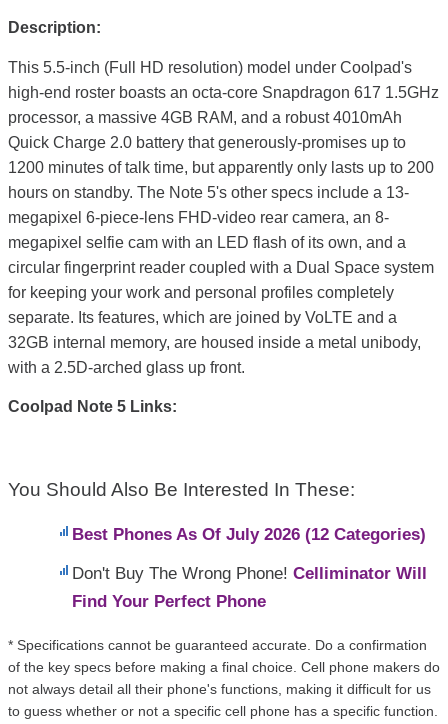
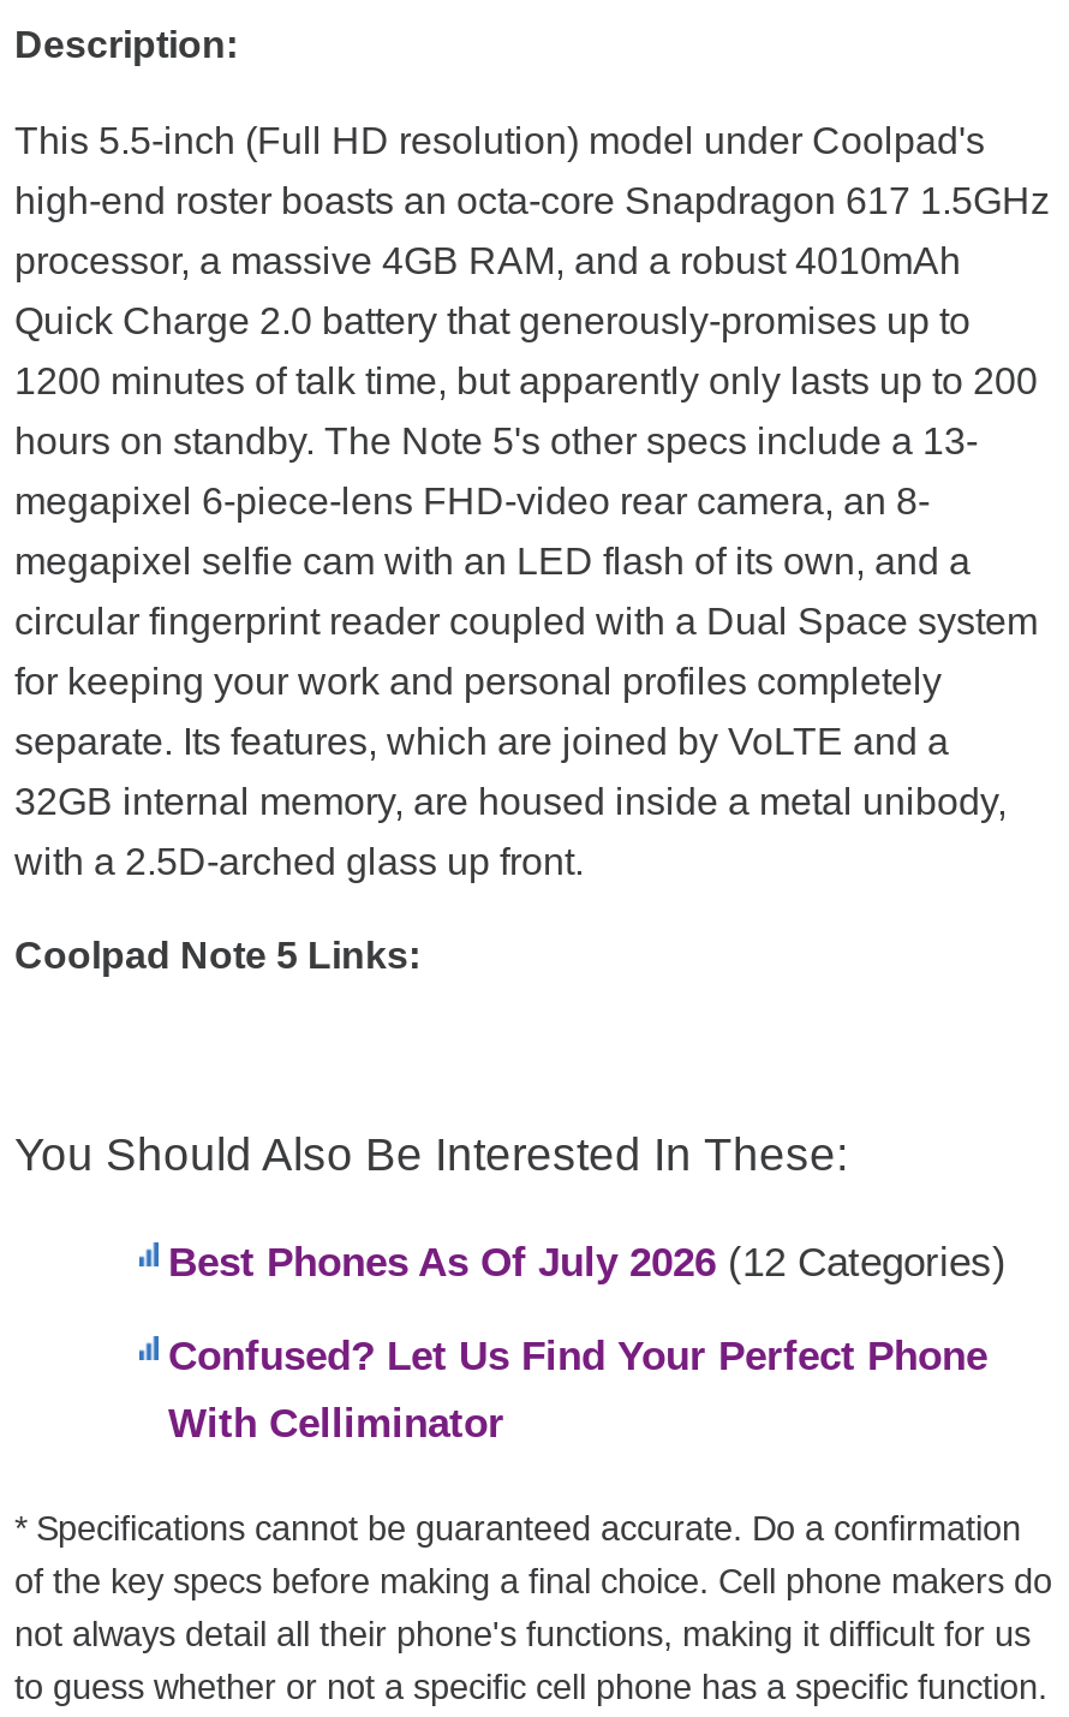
[72,564,427,583] Don't Buy The Wrong Phone! Celliminator Will -> [168,1334,987,1380] Confused? Let Us Find Your Perfect Phone
[72,592,266,611] Find Your Perfect Phone -> [168,1402,504,1447] With Celliminator

